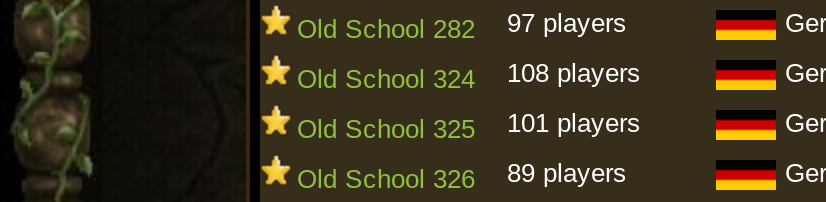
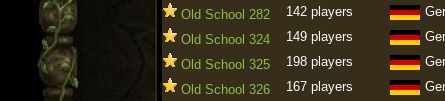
[297,8,627,44] Old School 282 97 players -> [180,4,352,22] Old School 282 142 players
[297,58,641,94] Old School 324 108 players -> [180,29,352,47] Old School 324 149 players
[297,108,641,144] Old School 325 101 players -> [180,54,352,72] Old School 325 198 players
[297,158,627,194] Old School 326 89 players -> [180,79,352,97] Old School 326 167 players

